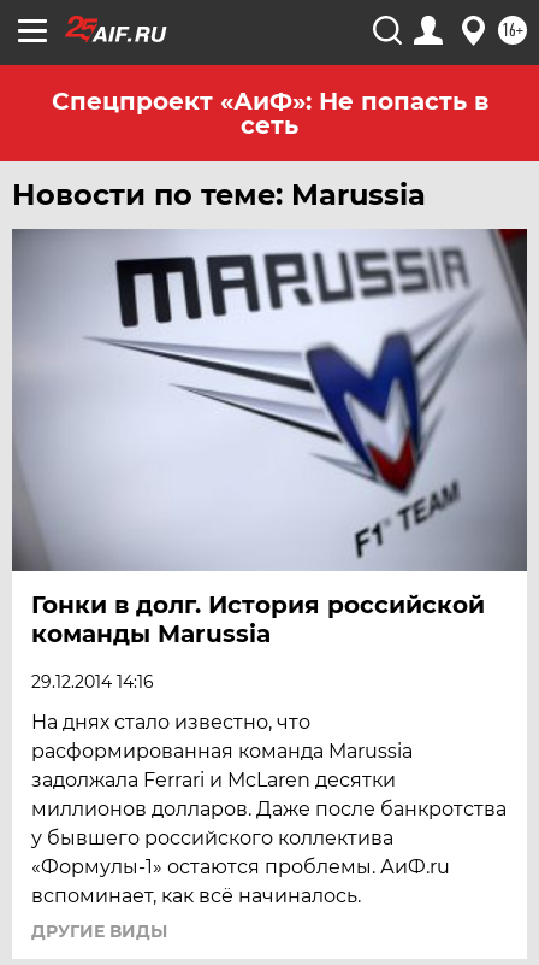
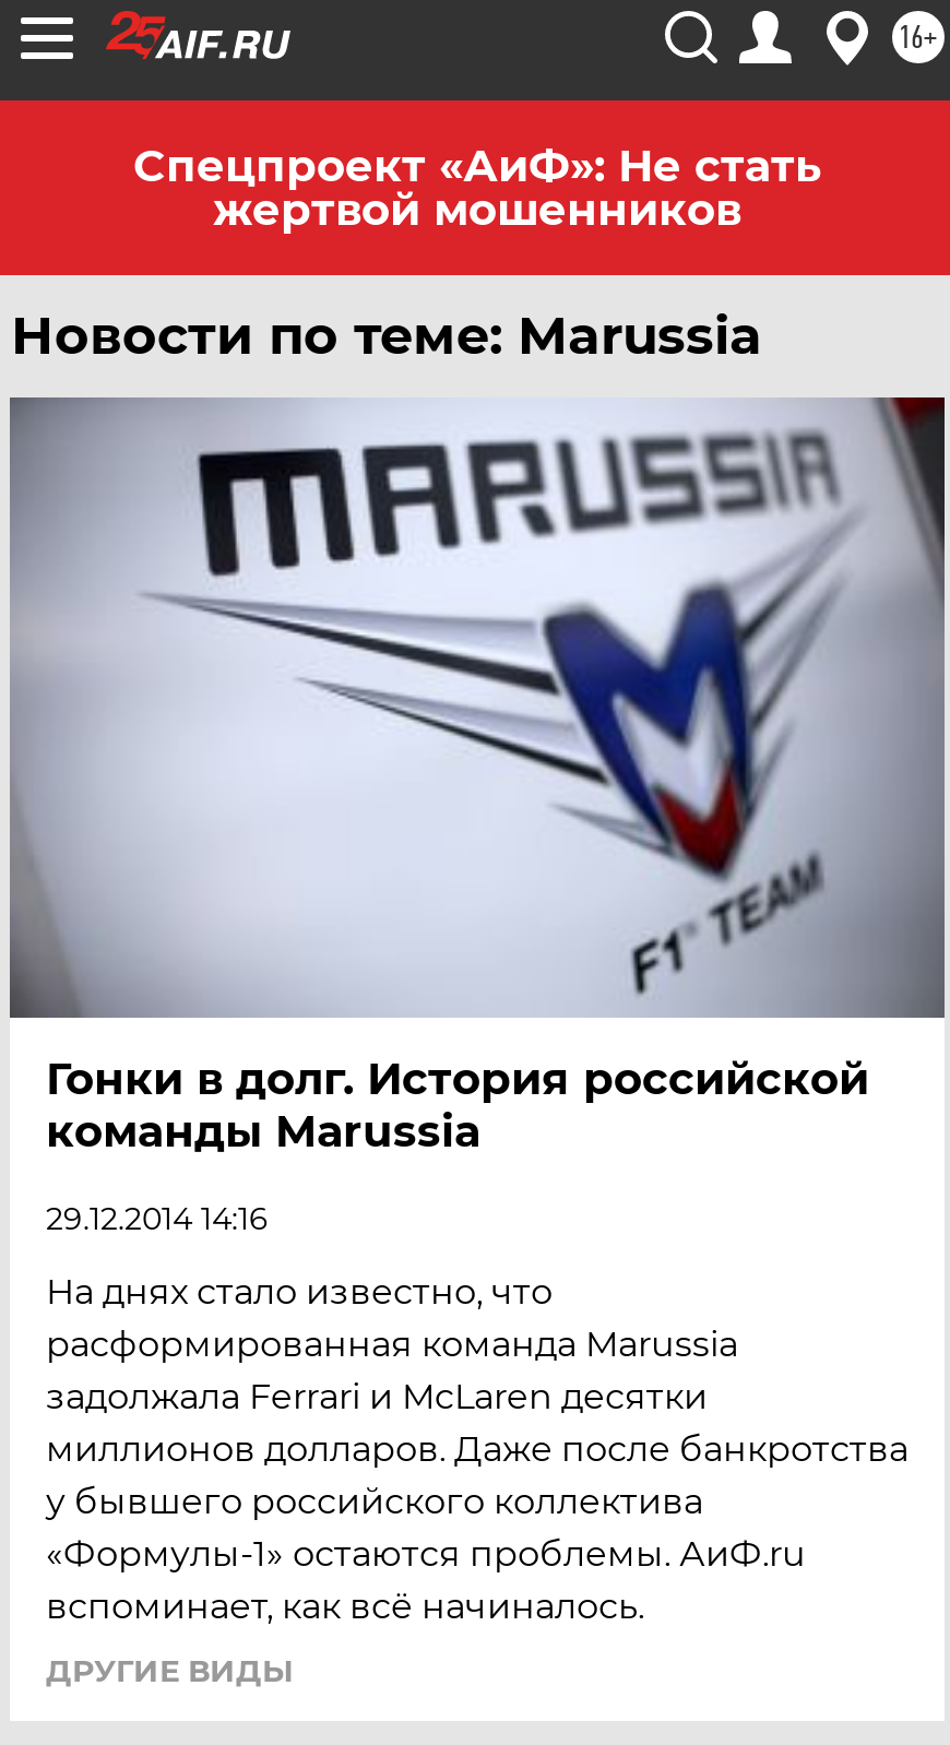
[51,87,488,140] Спецпроект «АиФ»: Не попасть в | сеть -> [133,140,821,236] Спецпроект «АиФ»: Не стать | жертвой мошенников

